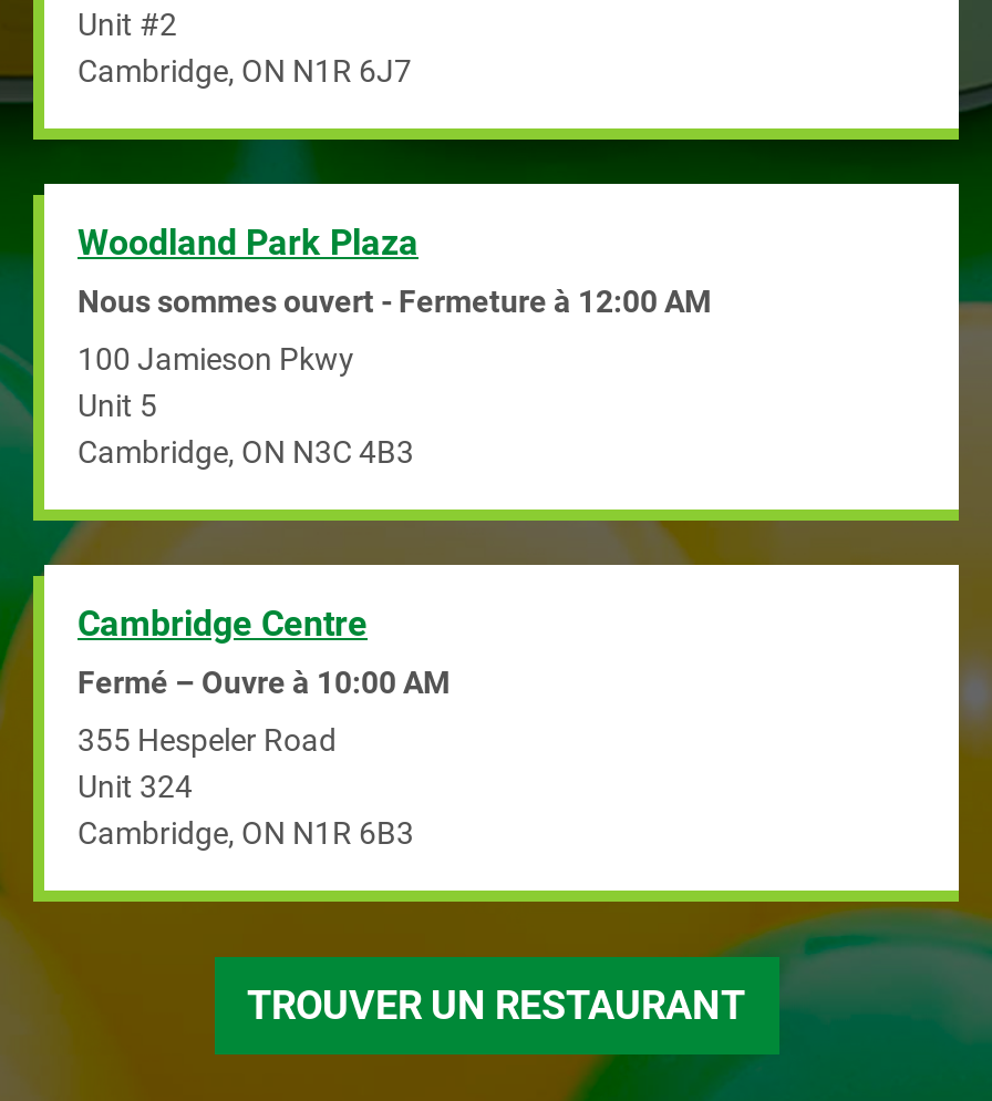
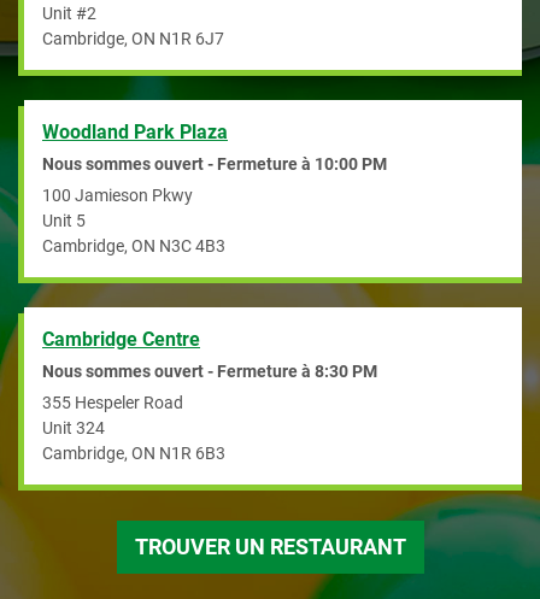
[77,284,711,319] Nous sommes ouvert - Fermeture à 12:00 AM -> [42,154,387,174] Nous sommes ouvert - Fermeture à 10:00 PM
[77,665,449,700] Fermé – Ouvre à 10:00 AM -> [42,362,377,381] Nous sommes ouvert - Fermeture à 8:30 PM

